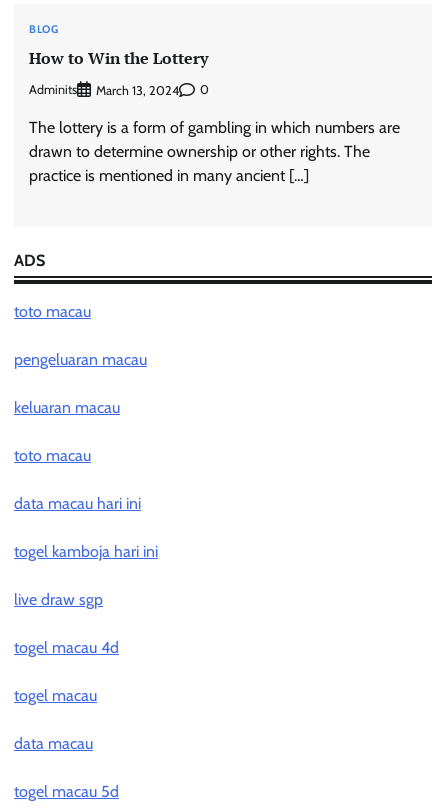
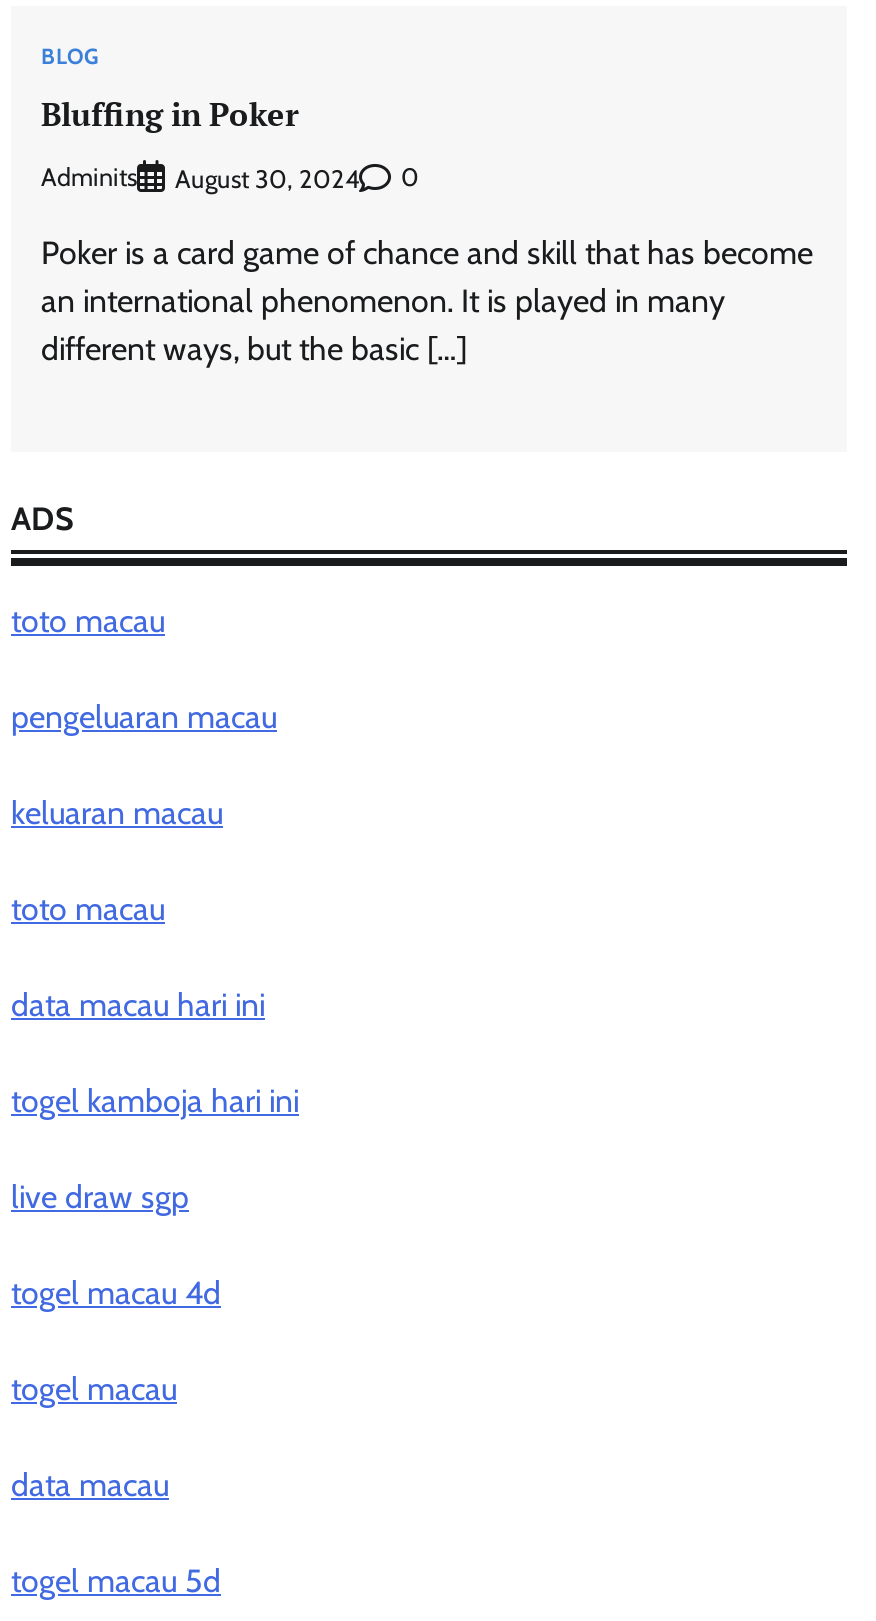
[29,46,208,68] How to Win the Lottery -> [41,91,299,135] Bluffing in Poker
[96,83,179,98] March 13, 2024 -> [175,164,359,194] August 30, 2024
[29,118,400,185] The lottery is a form of gambling in which numbers are | drawn to determine ownership or other rights. The | practice is mentioned in many ancient […] -> [41,234,813,368] Poker is a card game of chance and skill that has become | an international phenomenon. It is played in many | different ways, but the basic […]

